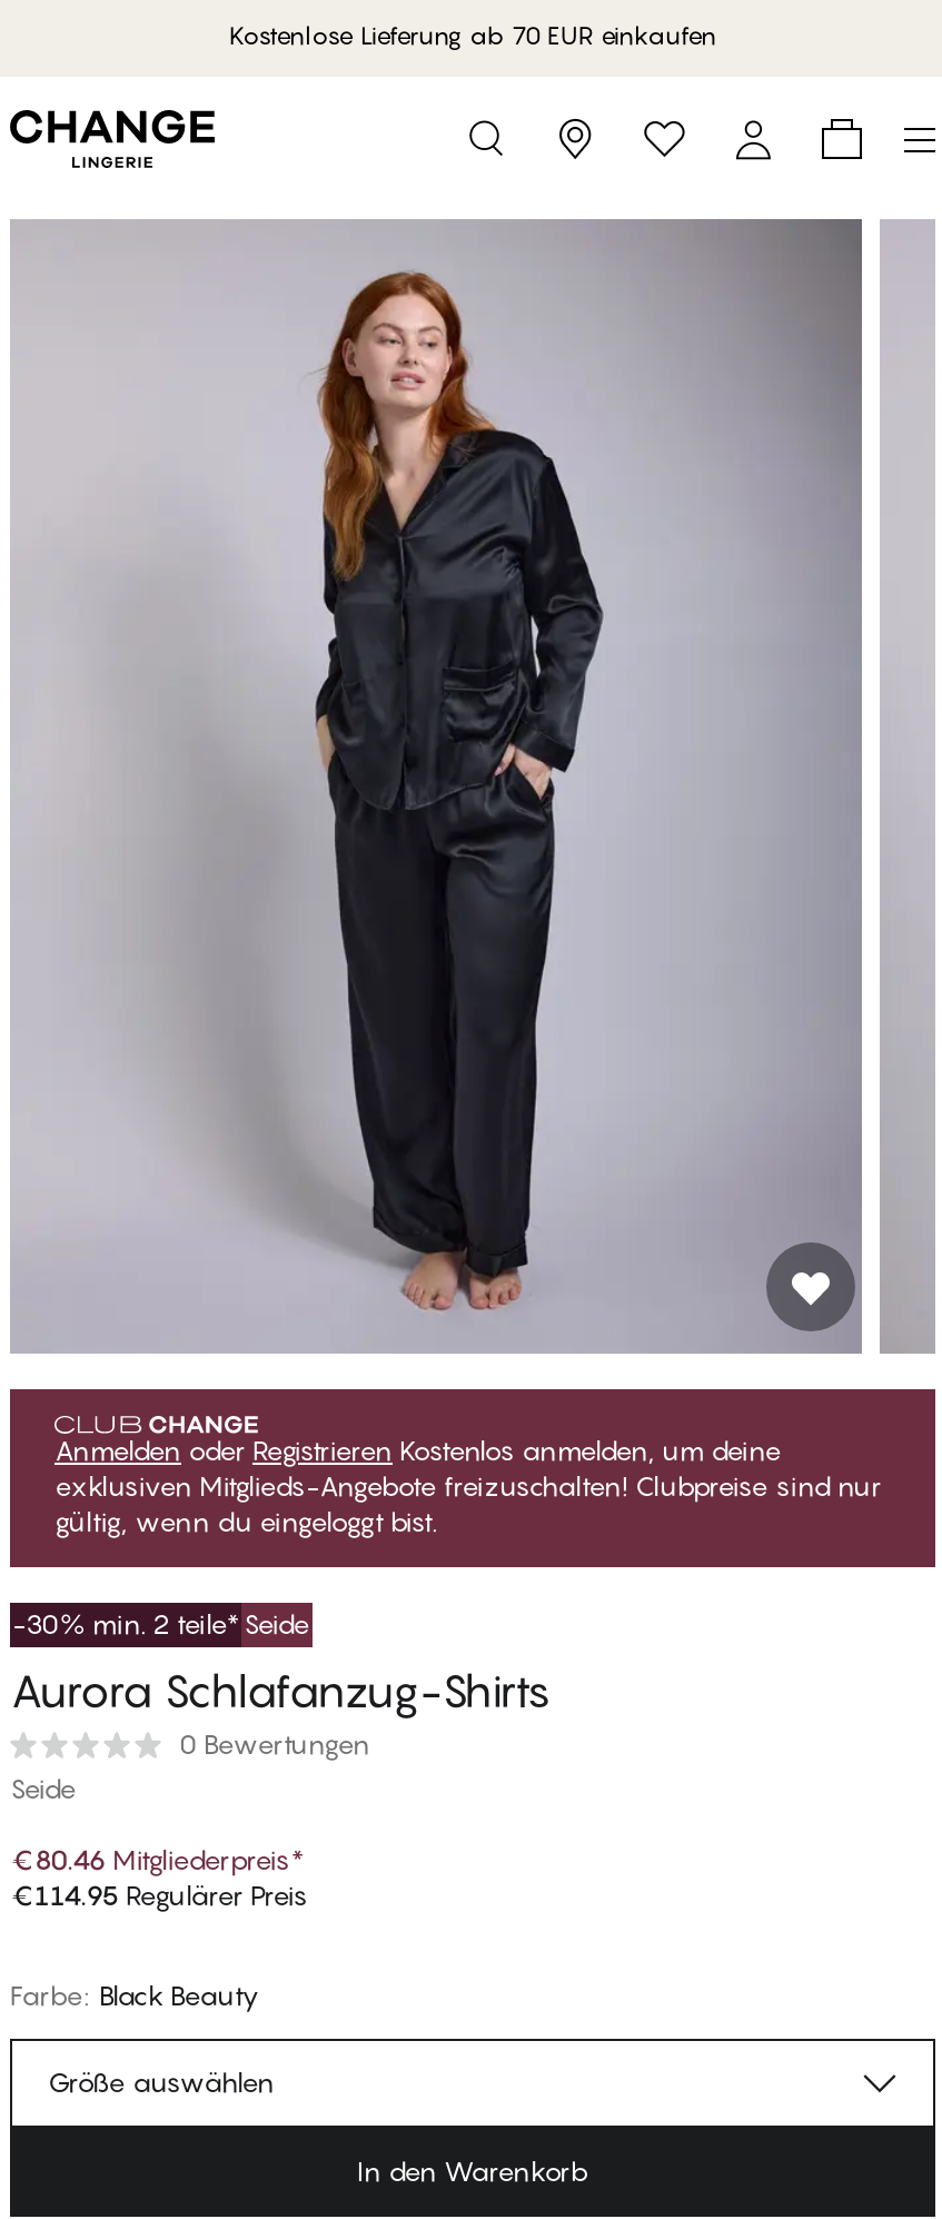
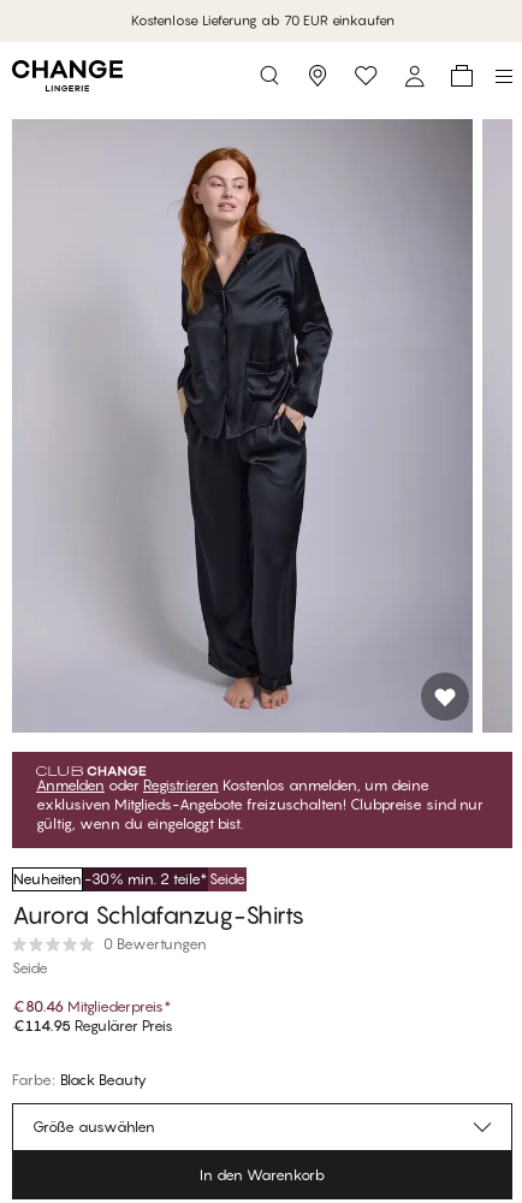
[12,1608,310,1641] -30% min. 2 teile* Seide -> [13,870,245,888] Neuheiten -30% min. 2 teile* Seide

